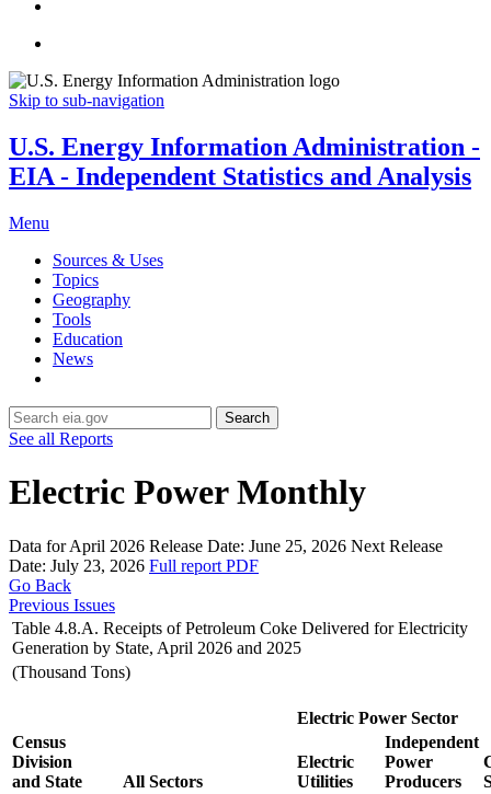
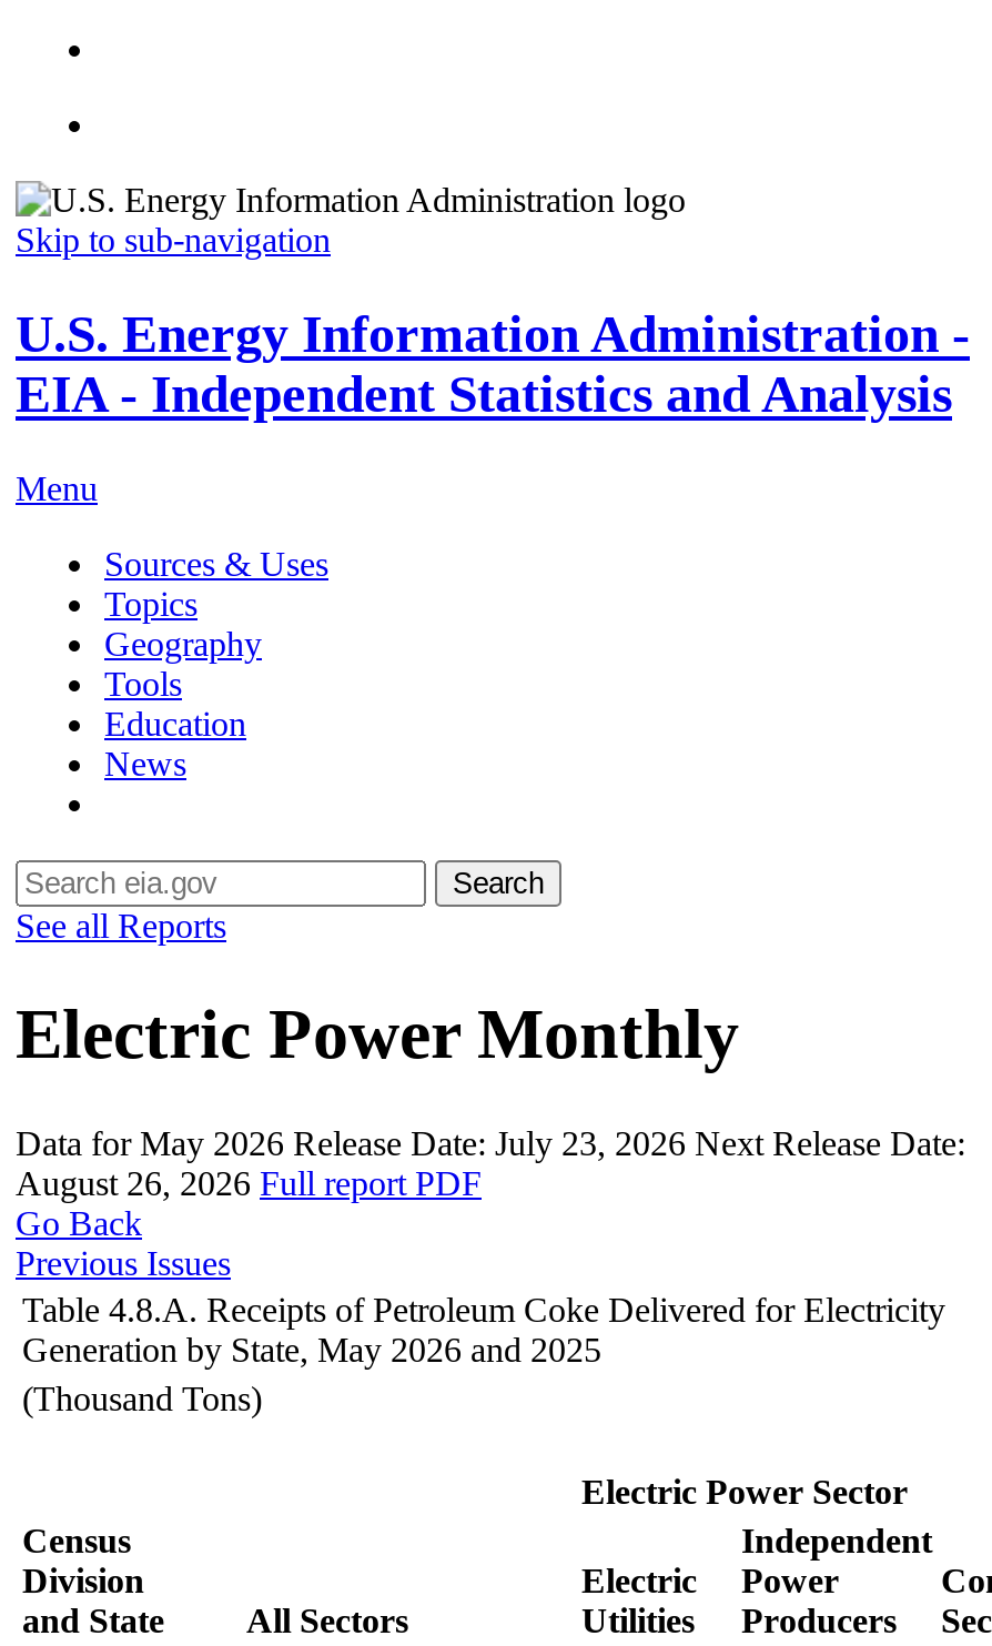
[9,536,443,575] Data for April 2026 Release Date: June 25, 2026 Next Release | Date: July 23, 2026 Full report PDF -> [16,1124,965,1201] Data for May 2026 Release Date: July 23, 2026 Next Release Date: | August 26, 2026 Full report PDF
[12,638,301,657] Generation by State, April 2026 and 2025 -> [22,1330,601,1368] Generation by State, May 2026 and 2025

